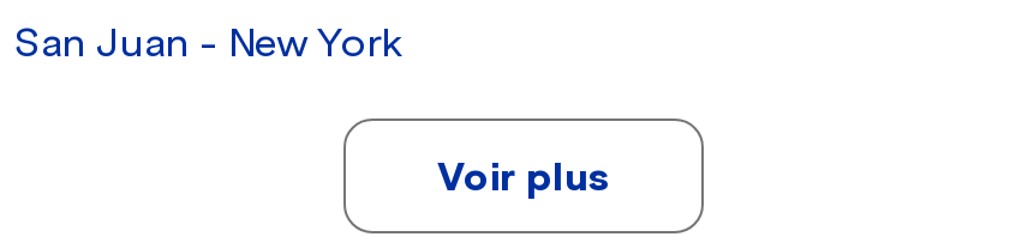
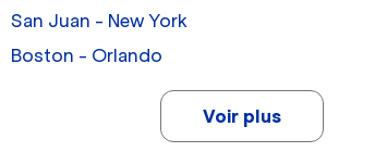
none -> [11,45,162,66] Boston - Orlando

